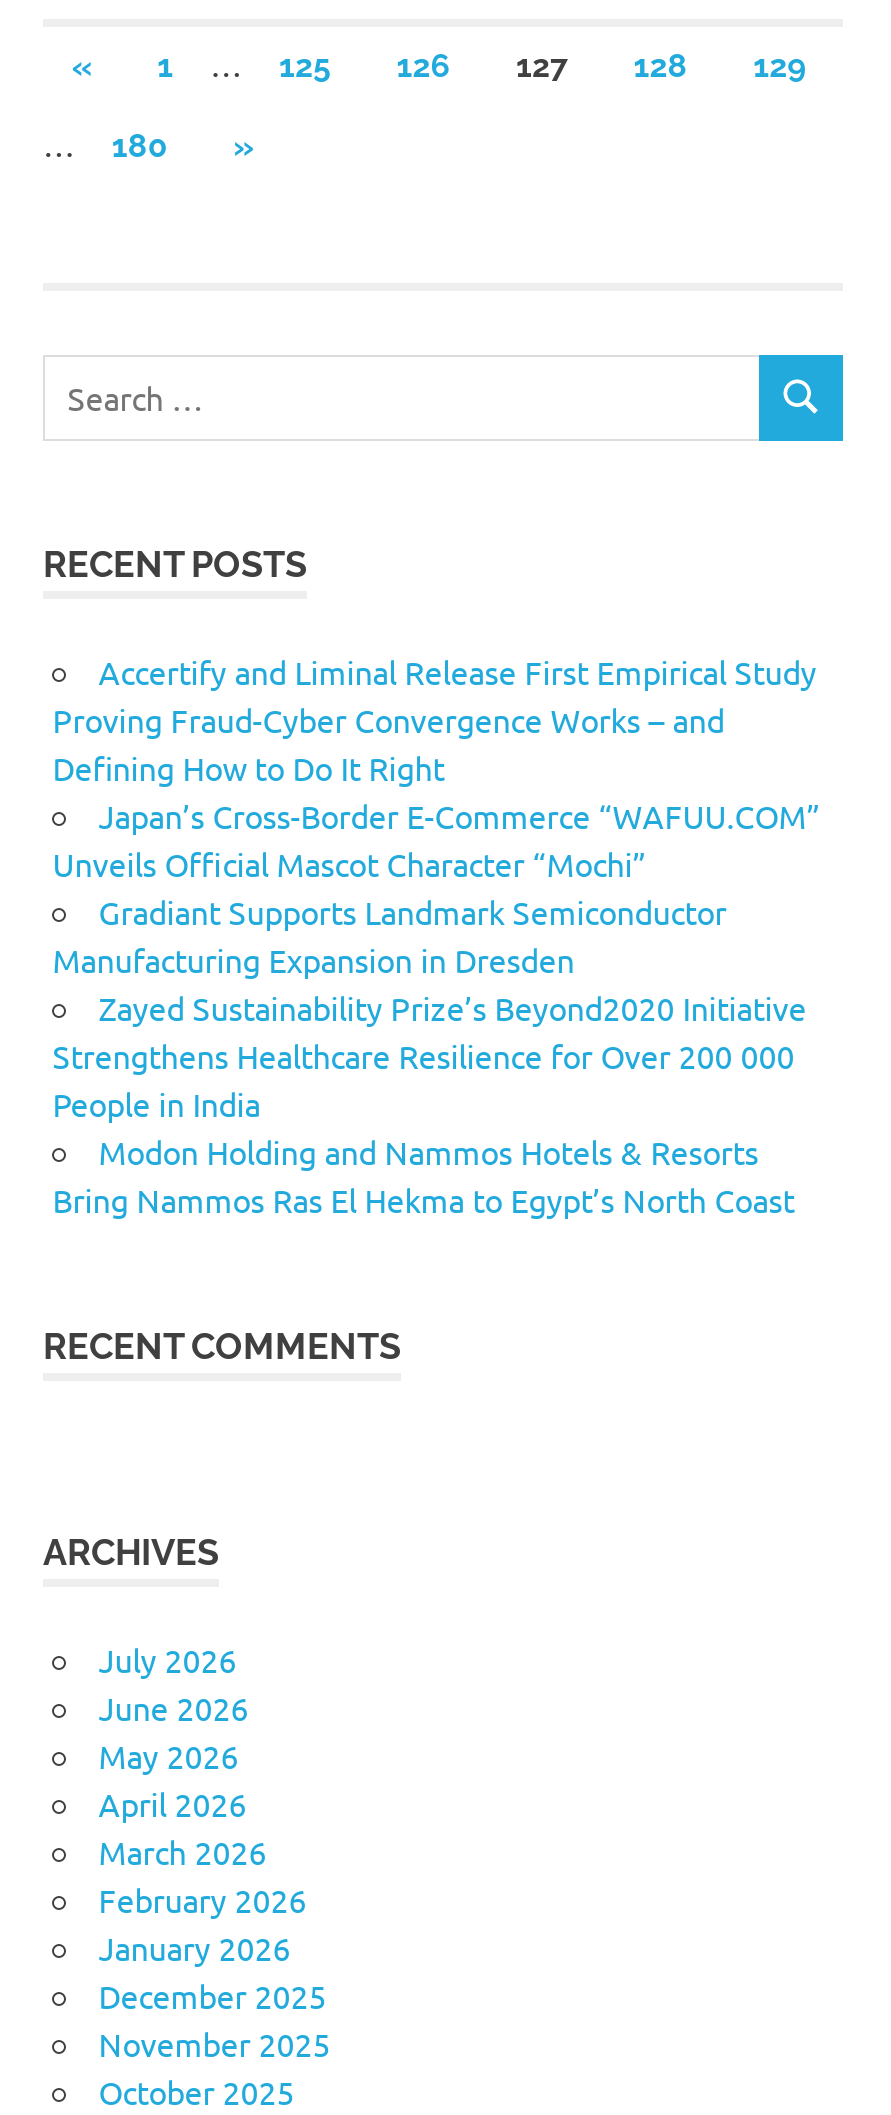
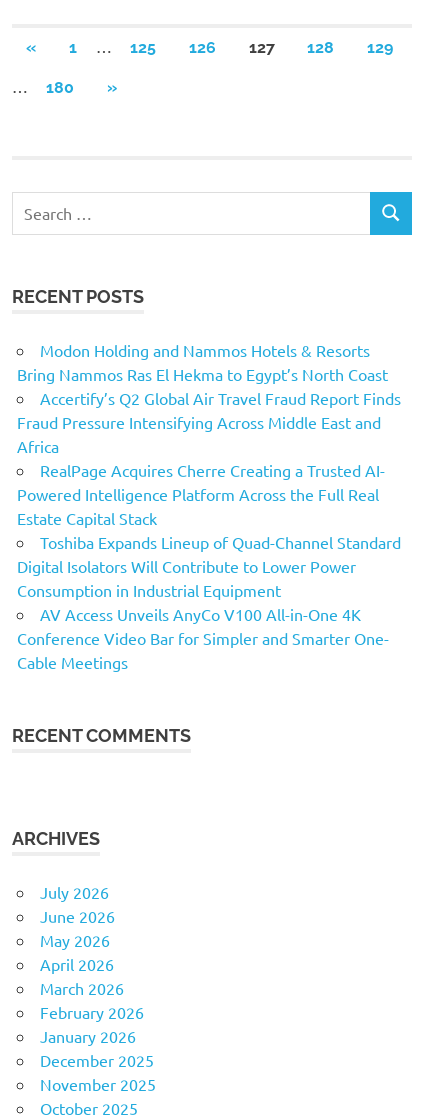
[53,651,821,1123] Accertify and Liminal Release First Empirical Study | Proving Fraud-Cyber Convergence Works – and | Defining How to Do It Right | Japan’s Cross-Border E-Commerce “WAFUU.COM” | Unveils Official Mascot Character “Mochi” | Gradiant Supports Landmark Semiconductor | Manufacturing Expansion in Dresden | Zayed Sustainability Prize’s Beyond2020 Initiative | Strengthens Healthcare Resilience for Over 200 000 | People in India -> none
moved [53,1131,795,1219] -> [17,340,388,384]: Modon Holding and Nammos Hotels & Resorts | Bring Nammos Ras El Hekma to Egypt’s North Coast
none -> [17,388,401,672] Accertify’s Q2 Global Air Travel Fraud Report Finds | Fraud Pressure Intensifying Across Middle East and | Africa | RealPage Acquires Cherre Creating a Trusted AI- | Powered Intelligence Platform Across the Full Real | Estate Capital Stack | Toshiba Expands Lineup of Quad-Channel Standard | Digital Isolators Will Contribute to Lower Power | Consumption in Industrial Equipment | AV Access Unveils AnyCo V100 All-in-One 4K | Conference Video Bar for Simpler and Smarter One- | Cable Meetings

